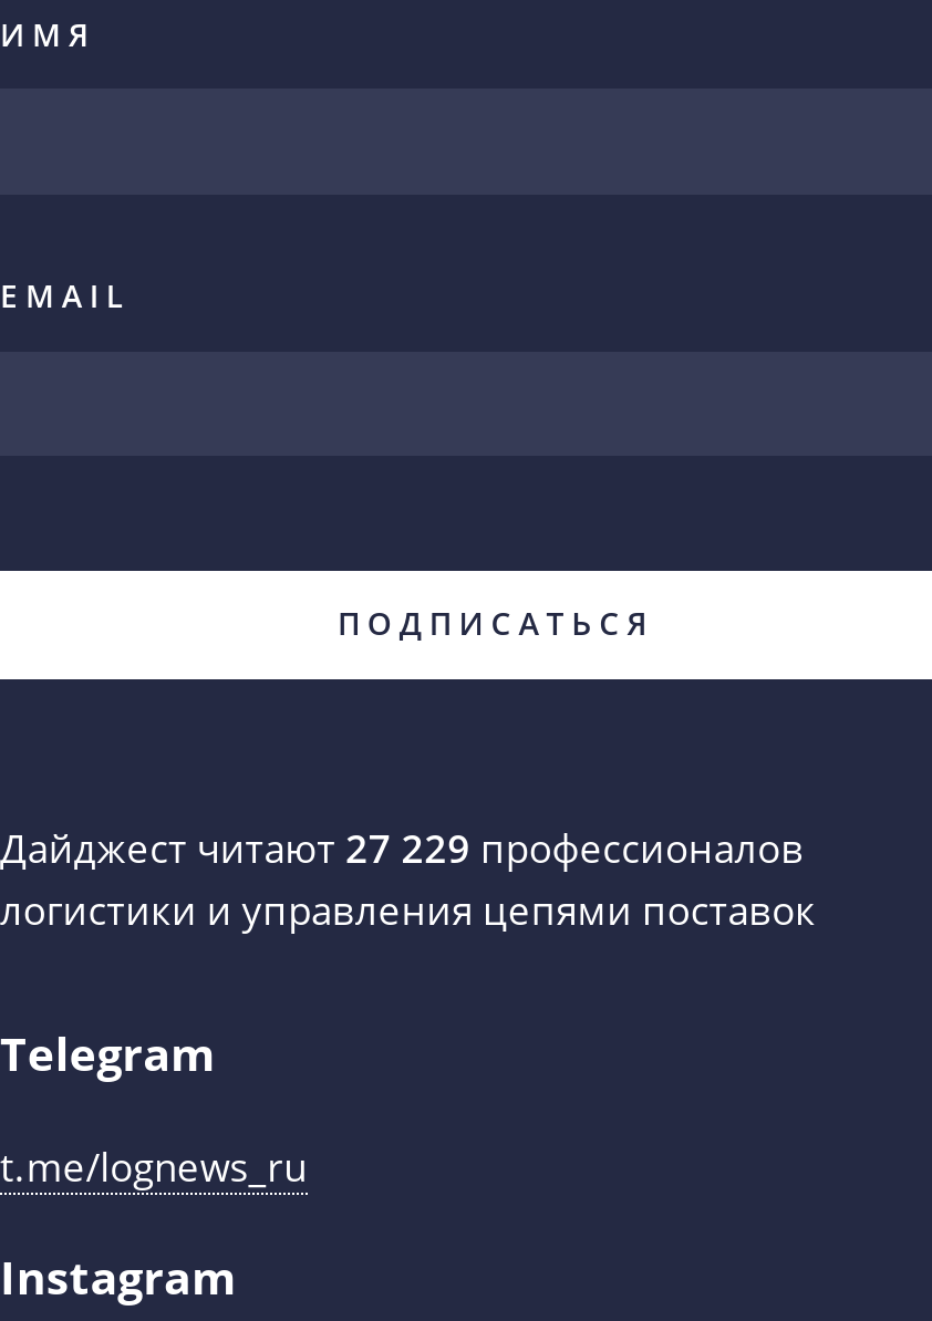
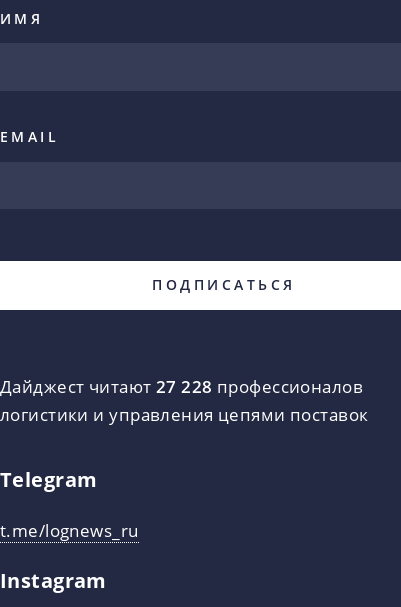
[0,821,804,874] Дайджест читают 27 229 профессионалов -> [0,374,363,398] Дайджест читают 27 228 профессионалов

